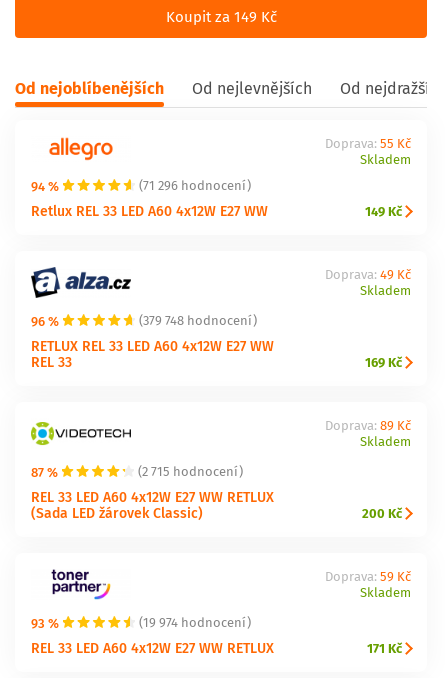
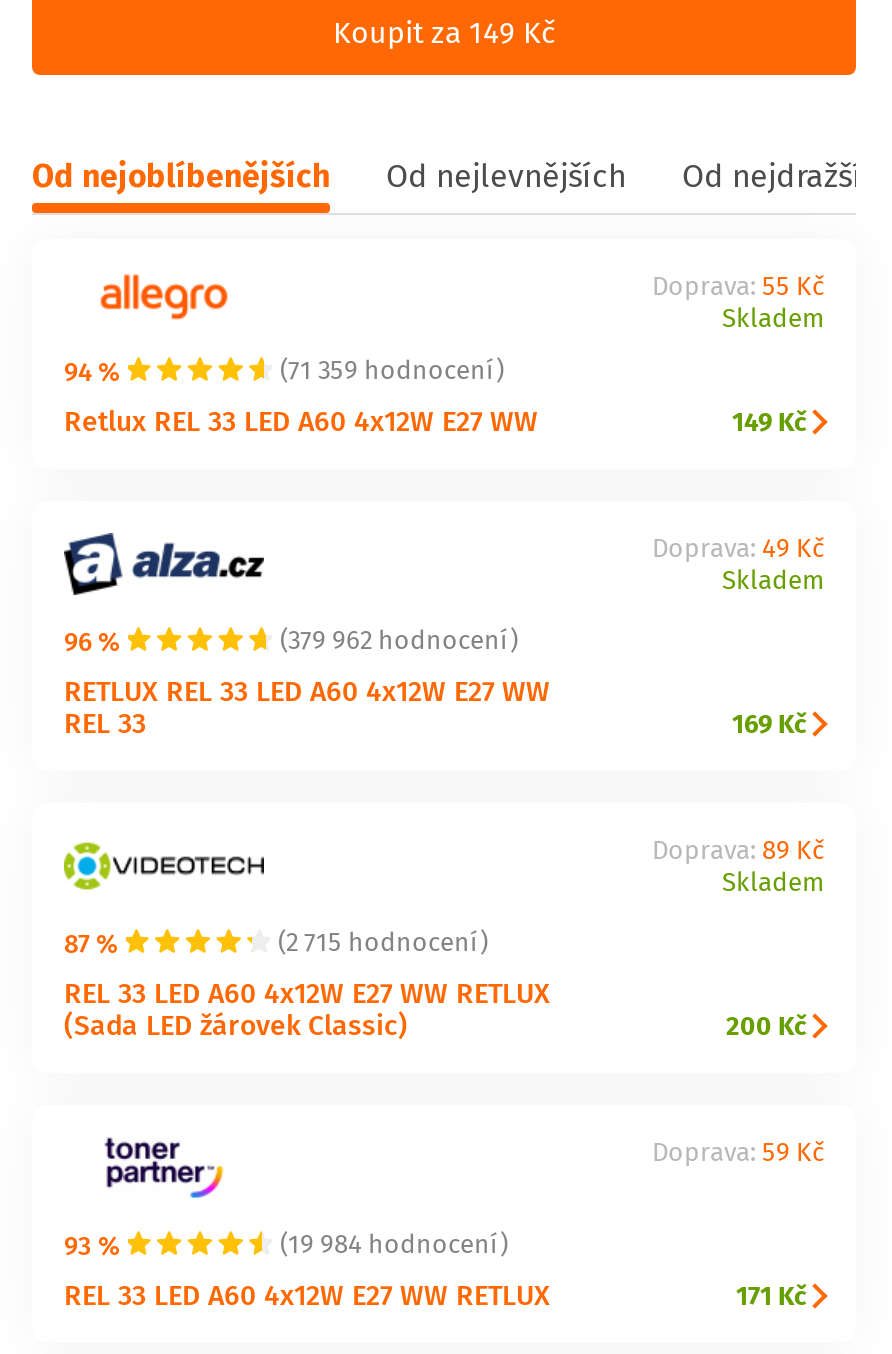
[139,176,251,195] (71 296 hodnocení) -> [280,351,504,389] (71 359 hodnocení)
[139,311,257,330] (379 748 hodnocení) -> [280,621,518,659] (379 962 hodnocení)
[360,583,411,602] Skladem -> none
[139,613,251,632] (19 974 hodnocení) -> [280,1225,508,1263] (19 984 hodnocení)

